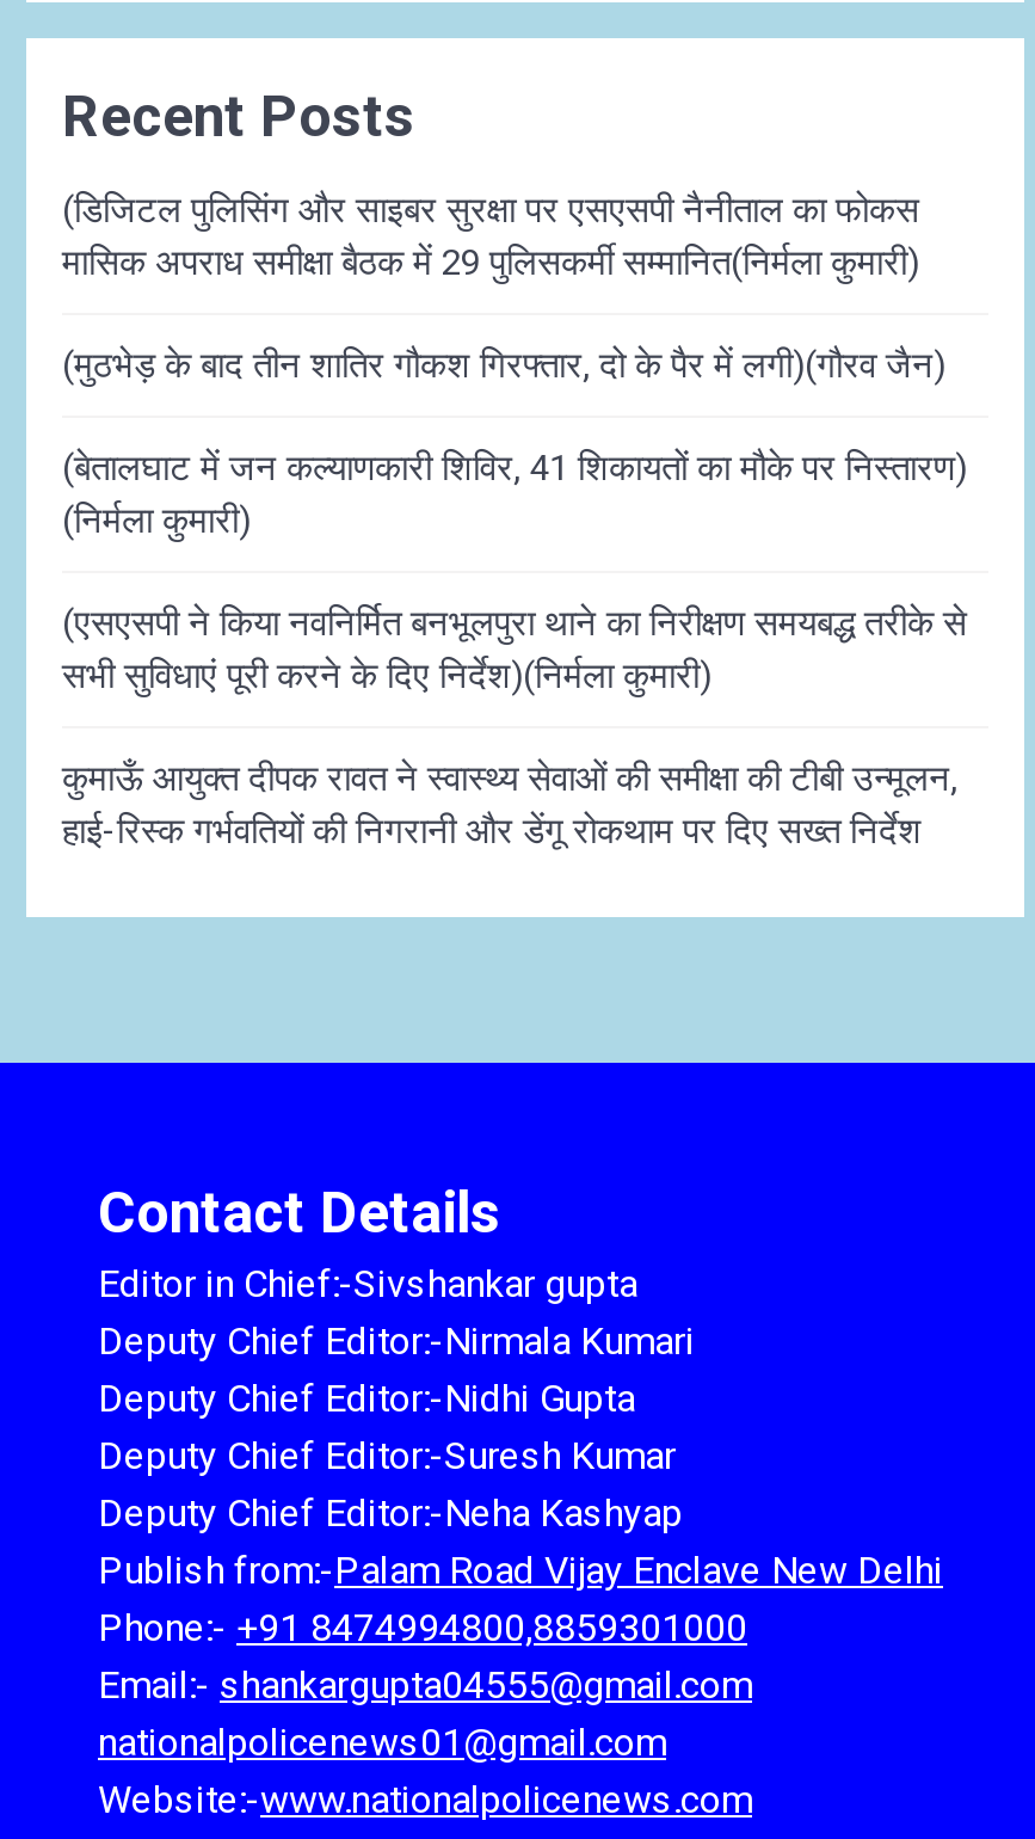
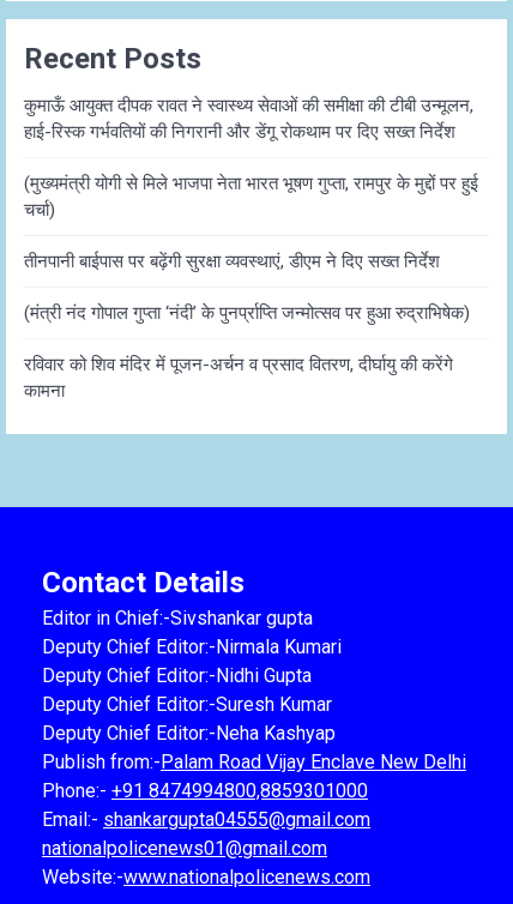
[62,189,967,698] (डिजिटल पुलिसिंग और साइबर सुरक्षा पर एसएसपी नैनीताल का फोकस | मासिक अपराध समीक्षा बैठक में 29 पुलिसकर्मी सम्मानित(निर्मला कुमारी) | (मुठभेड़ के बाद तीन शातिर गौकश गिरफ्तार, दो के पैर में लगी)(गौरव जैन) | (बेतालघाट में जन कल्याणकारी शिविर, 41 शिकायतों का मौके पर निस्तारण) | (निर्मला कुमारी) | (एसएसपी ने किया नवनिर्मित बनभूलपुरा थाने का निरीक्षण समयबद्ध तरीके से | सभी सुविधाएं पूरी करने के दिए निर्देश)(निर्मला कुमारी) -> none
moved [62,758,957,853] -> [24,95,473,143]: कुमाऊँ आयुक्त दीपक रावत ने स्वास्थ्य सेवाओं की समीक्षा की टीबी उन्मूलन, | हाई-रिस्क गर्भवतियों की निगरानी और डेंगू रोकथाम पर दिए सख्त निर्देश
none -> [24,173,478,402] (मुख्यमंत्री योगी से मिले भाजपा नेता भारत भूषण गुप्ता, रामपुर के मुद्दों पर हुई | चर्चा) | तीनपानी बाईपास पर बढ़ेंगी सुरक्षा व्यवस्थाएं, डीएम ने दिए सख्त निर्देश | (मंत्री नंद गोपाल गुप्ता ‘नंदी’ के पुनर्प्राप्ति जन्मोत्सव पर हुआ रुद्राभिषेक) | रविवार को शिव मंदिर में पूजन-अर्चन व प्रसाद वितरण, दीर्घायु की करेंगे | कामना

